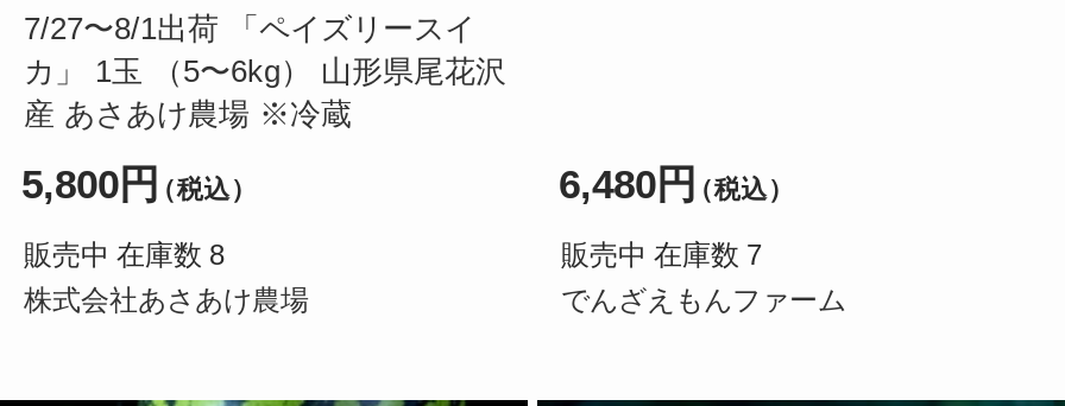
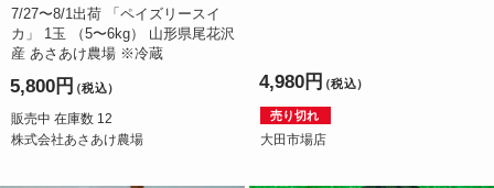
[559,163,795,208] 6,480円 （税込） -> [259,71,369,92] 4,980円 （税込）
[24,239,226,272] 販売中 在庫数 8 -> [11,111,112,126] 販売中 在庫数 12
[561,239,846,317] 販売中 在庫数 7 | でんざえもんファーム -> [260,108,326,147] 売り切れ | 大田市場店

